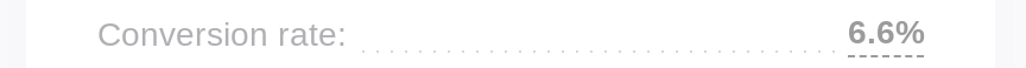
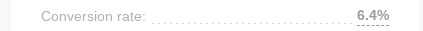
[848,13,924,50] 6.6% -> [357,7,389,23] 6.4%

